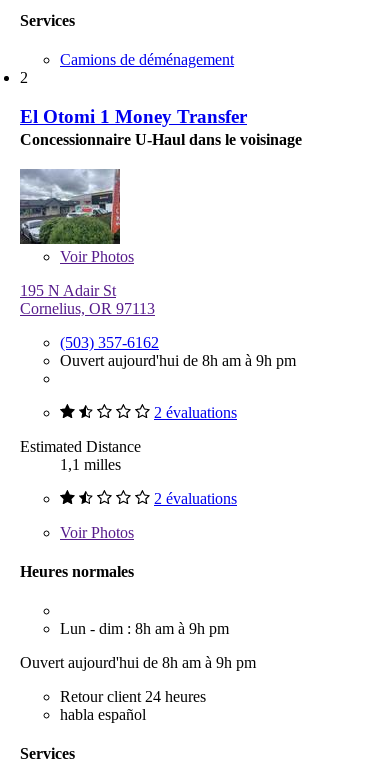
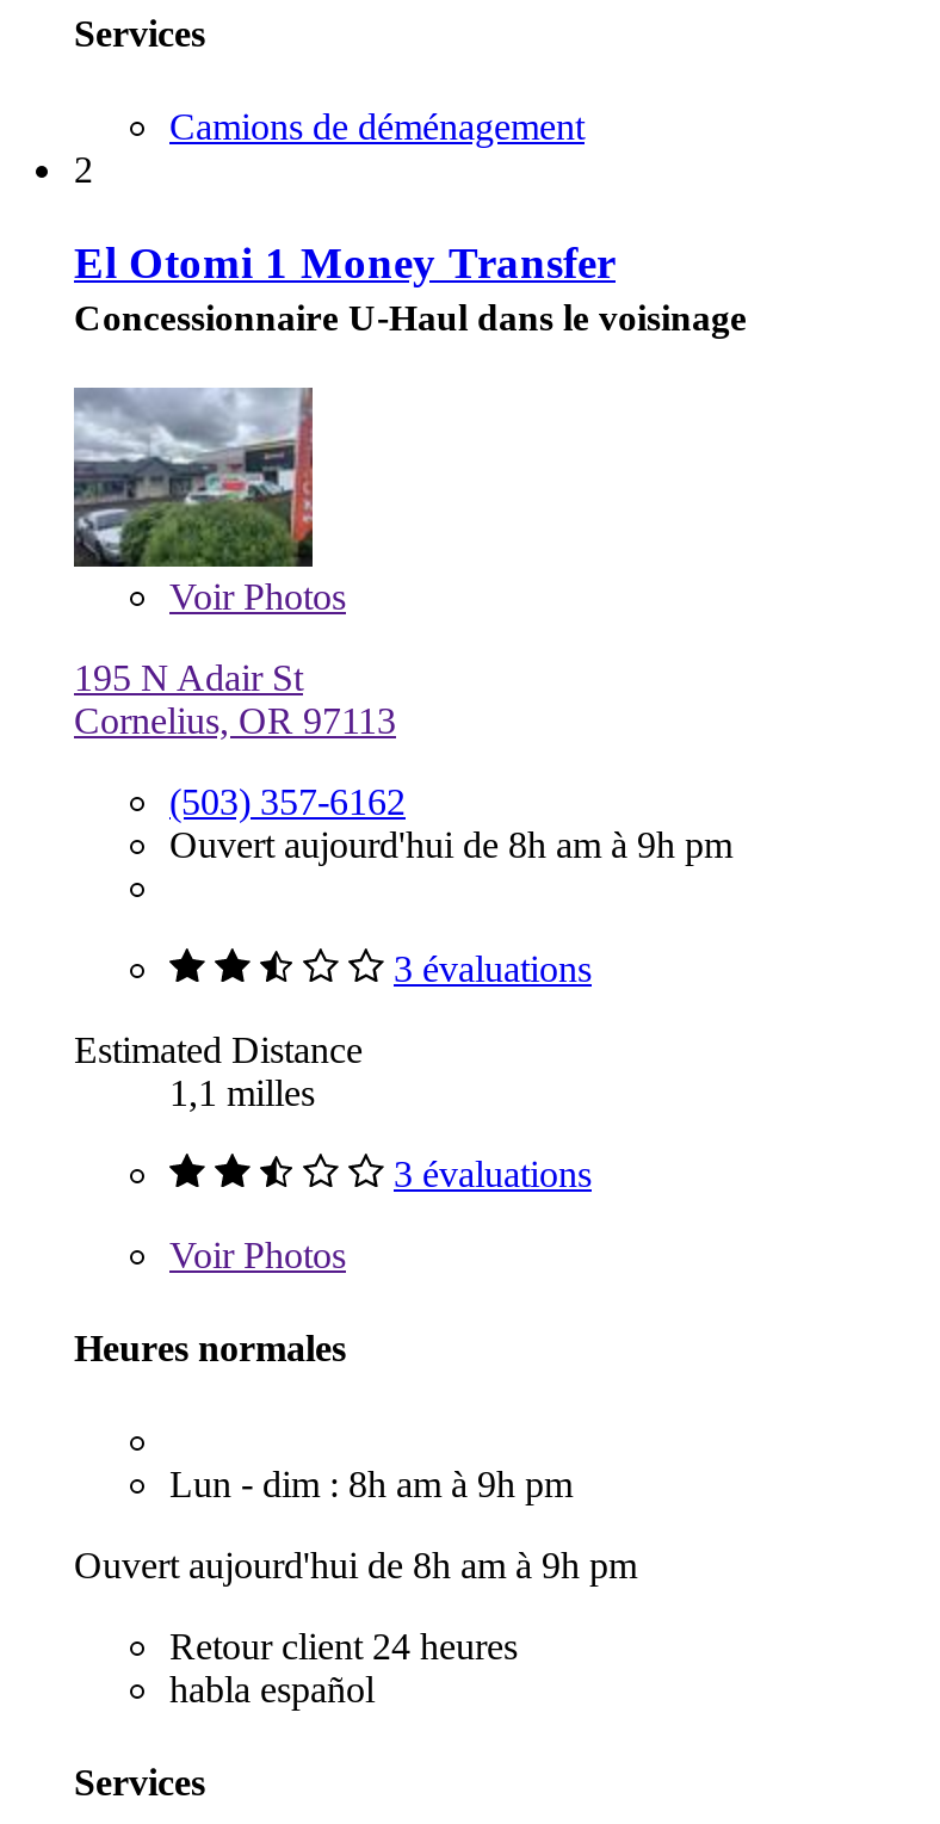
[154,403,237,420] 2 évaluations -> [394,947,592,988] 3 évaluations
[154,489,237,506] 2 évaluations -> [394,1152,592,1193] 3 évaluations

